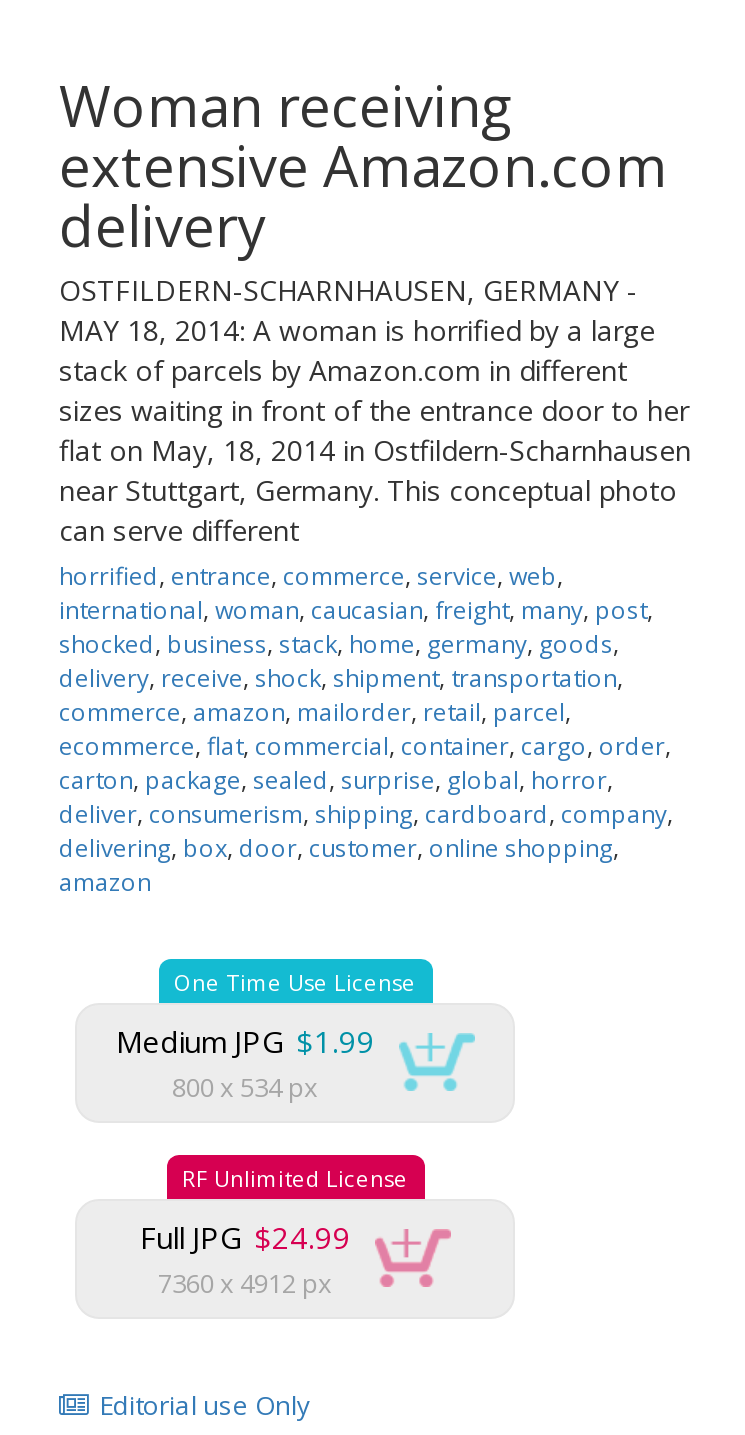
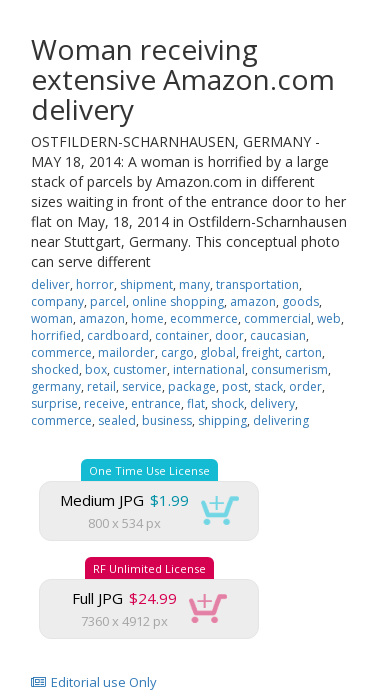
[59,559,673,899] horrified, entrance, commerce, service, web, | international, woman, caucasian, freight, many, post, | shocked, business, stack, home, germany, goods, | delivery, receive, shock, shipment, transportation, | commerce, amazon, mailorder, retail, parcel, | ecommerce, flat, commercial, container, cargo, order, | carton, package, sealed, surprise, global, horror, | deliver, consumerism, shipping, cardboard, company, | delivering, box, door, customer, online shopping, | amazon -> [31,276,344,429] deliver, horror, shipment, many, transportation, | company, parcel, online shopping, amazon, goods, | woman, amazon, home, ecommerce, commercial, web, | horrified, cardboard, container, door, caucasian, | commerce, mailorder, cargo, global, freight, carton, | shocked, box, customer, international, consumerism, | germany, retail, service, package, post, stack, order, | surprise, receive, entrance, flat, shock, delivery, | commerce, sealed, business, shipping, delivering

